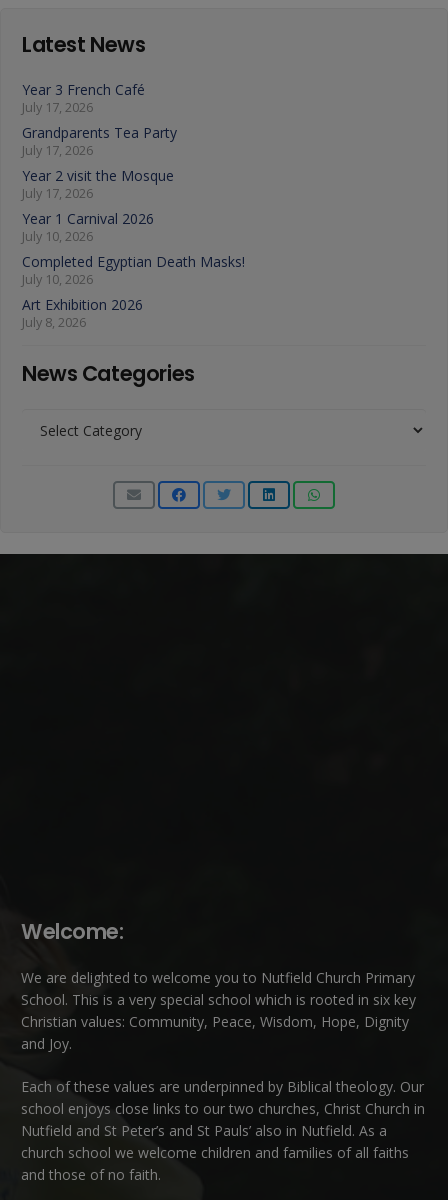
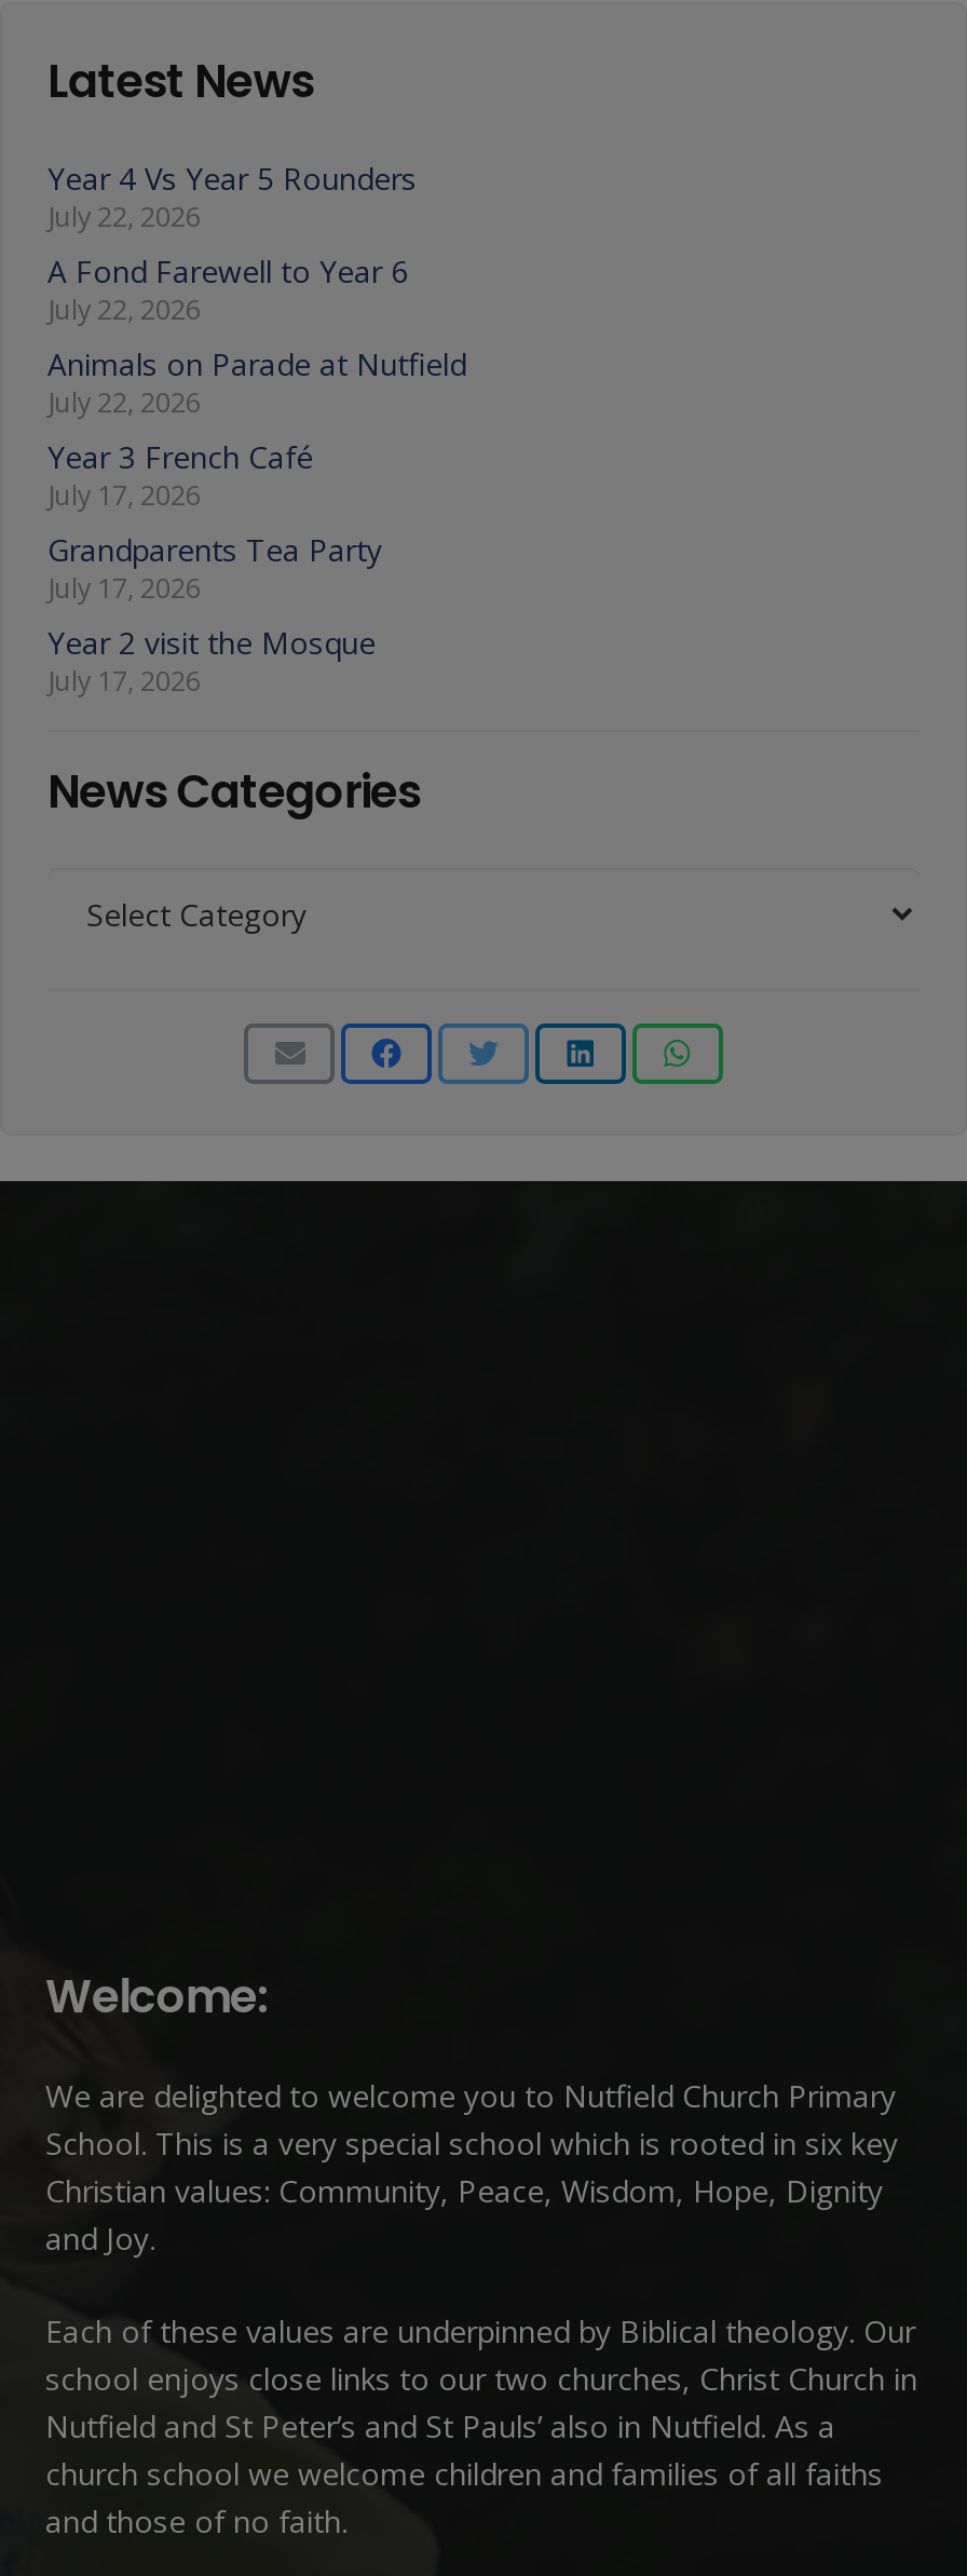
none -> [47,157,466,420] Year 4 Vs Year 5 Rounders | July 22, 2026 | A Fond Farewell to Year 6 | July 22, 2026 | Animals on Parade at Nutfield | July 22, 2026
moved [22,80,177,202] -> [47,436,382,699]: Year 3 French Café | July 17, 2026 | Grandparents Tea Party | July 17, 2026 | Year 2 visit the Mosque | July 17, 2026
[22,209,245,331] Year 1 Carnival 2026 | July 10, 2026 | Completed Egyptian Death Masks! | July 10, 2026 | Art Exhibition 2026 | July 8, 2026 -> none

